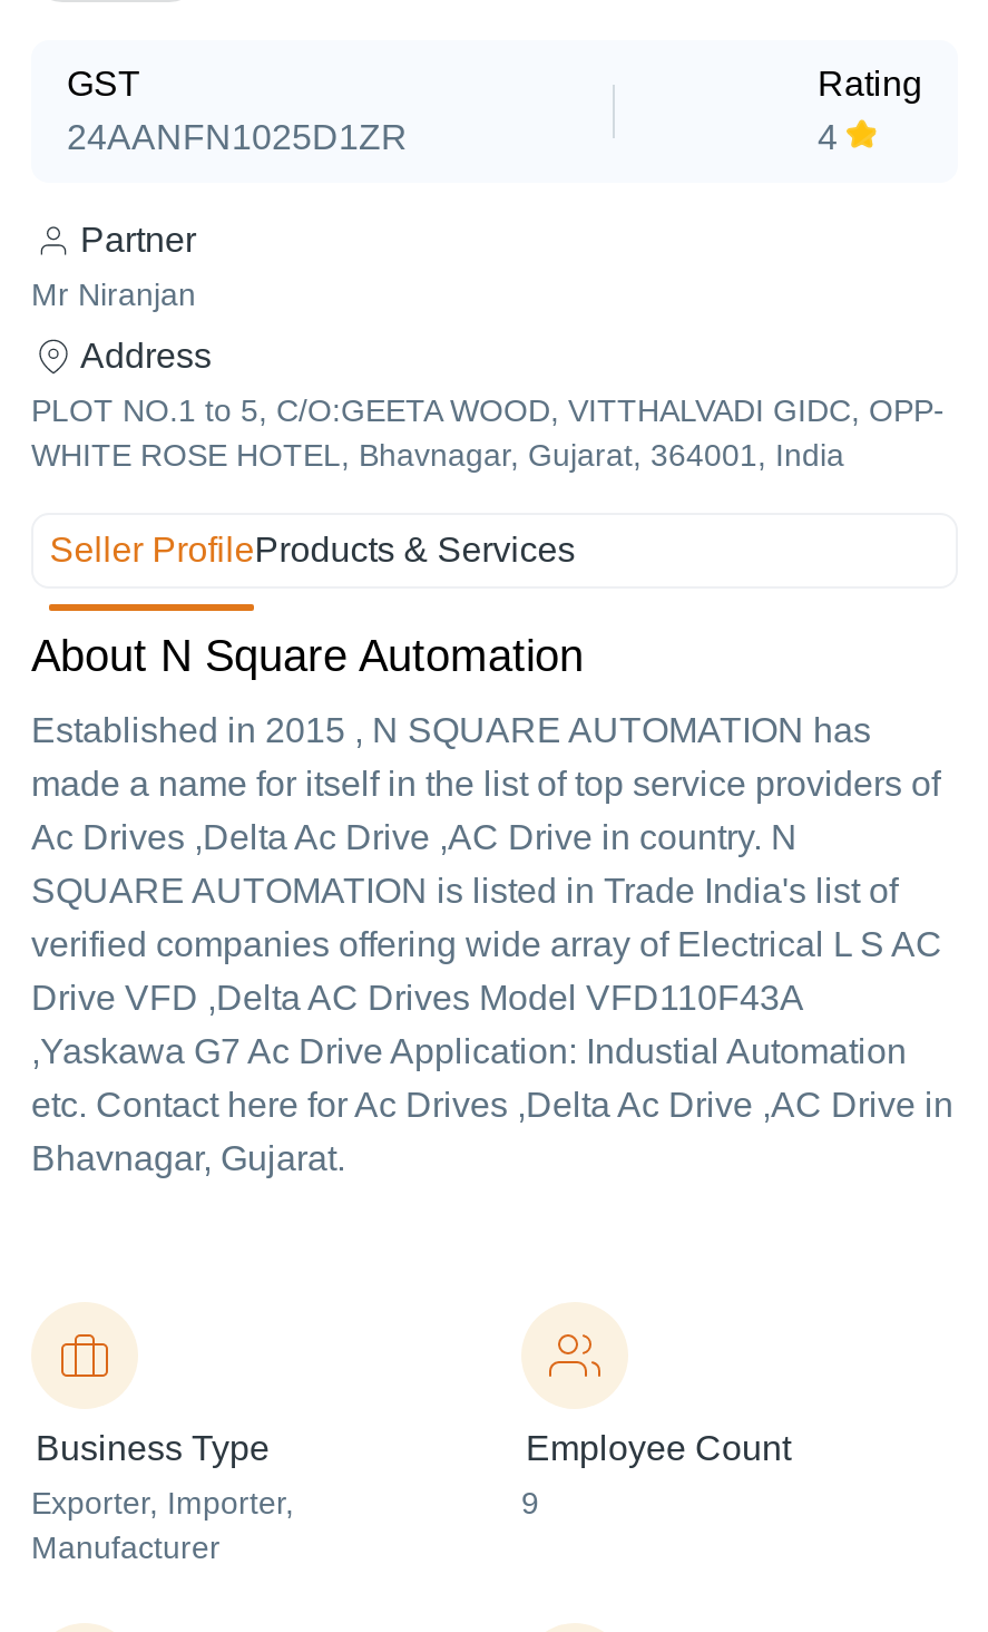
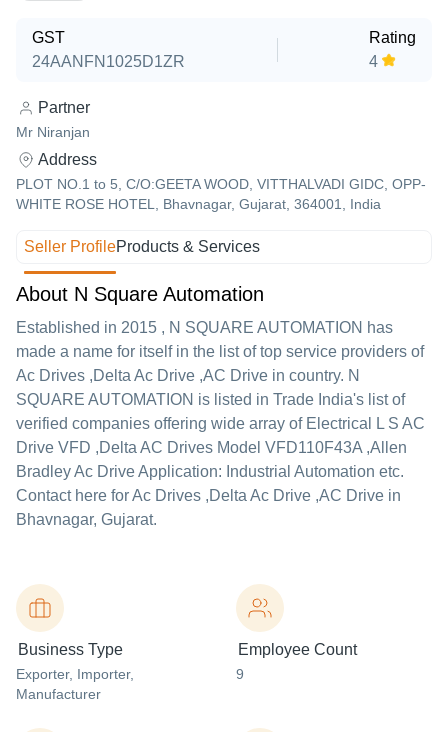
[31,979,953,1124] Drive VFD ,Delta AC Drives Model VFD110F43A | ,Yaskawa G7 Ac Drive Application: Industial Automation | etc. Contact here for Ac Drives ,Delta Ac Drive ,AC Drive in -> [16,439,407,504] Drive VFD ,Delta AC Drives Model VFD110F43A ,Allen | Bradley Ac Drive Application: Industrial Automation etc. | Contact here for Ac Drives ,Delta Ac Drive ,AC Drive in

